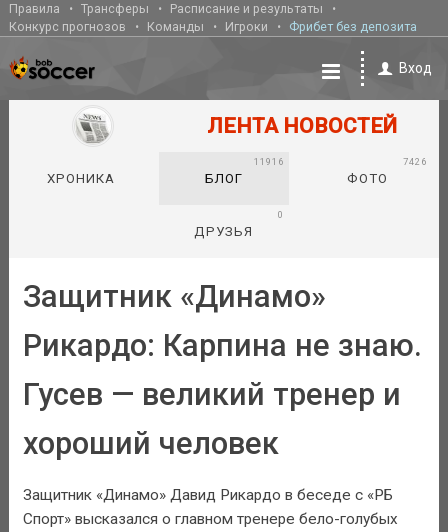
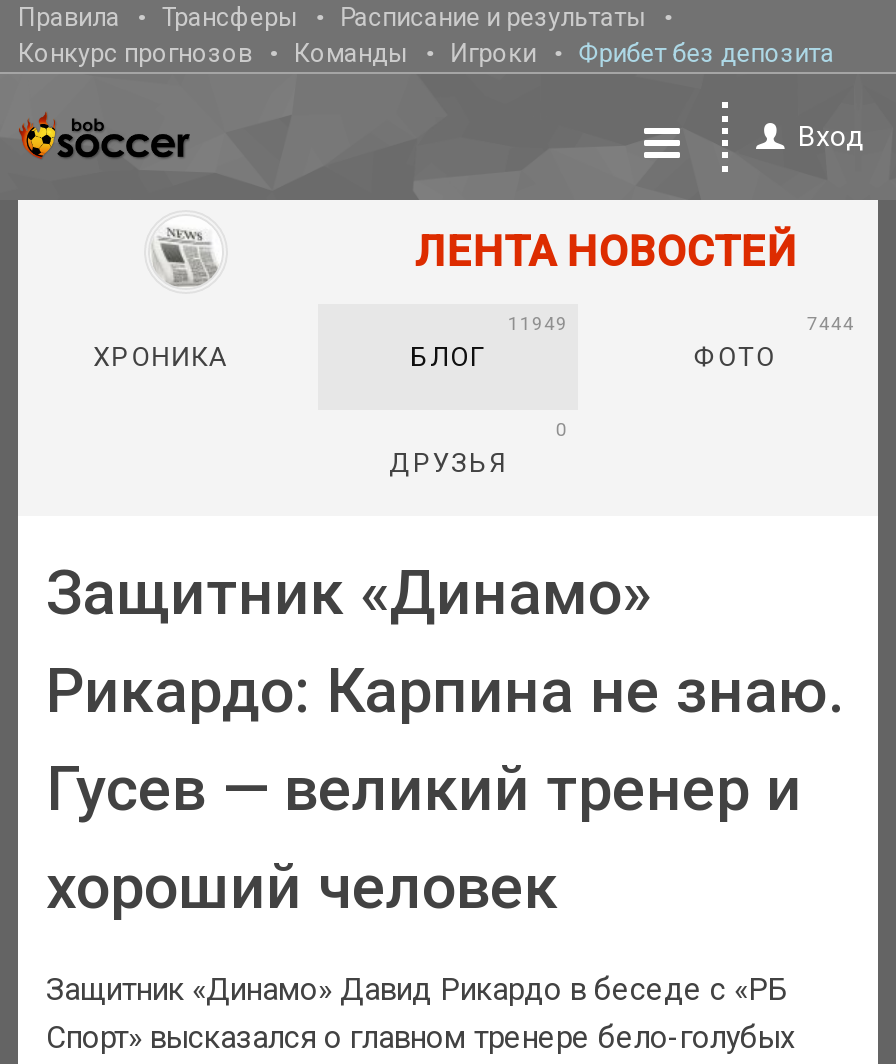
[254,156,284,167] 11916 -> [508,311,568,333] 11949
[403,156,427,167] 7426 -> [806,311,854,333] 7444

